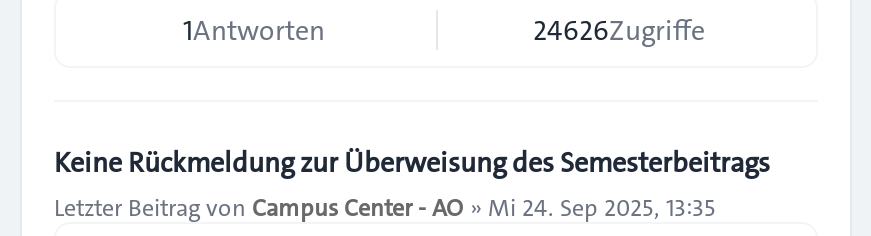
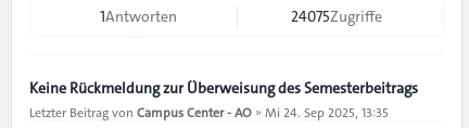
[533,10,705,50] 24626Zugriffe -> [290,5,382,27] 24075Zugriffe

